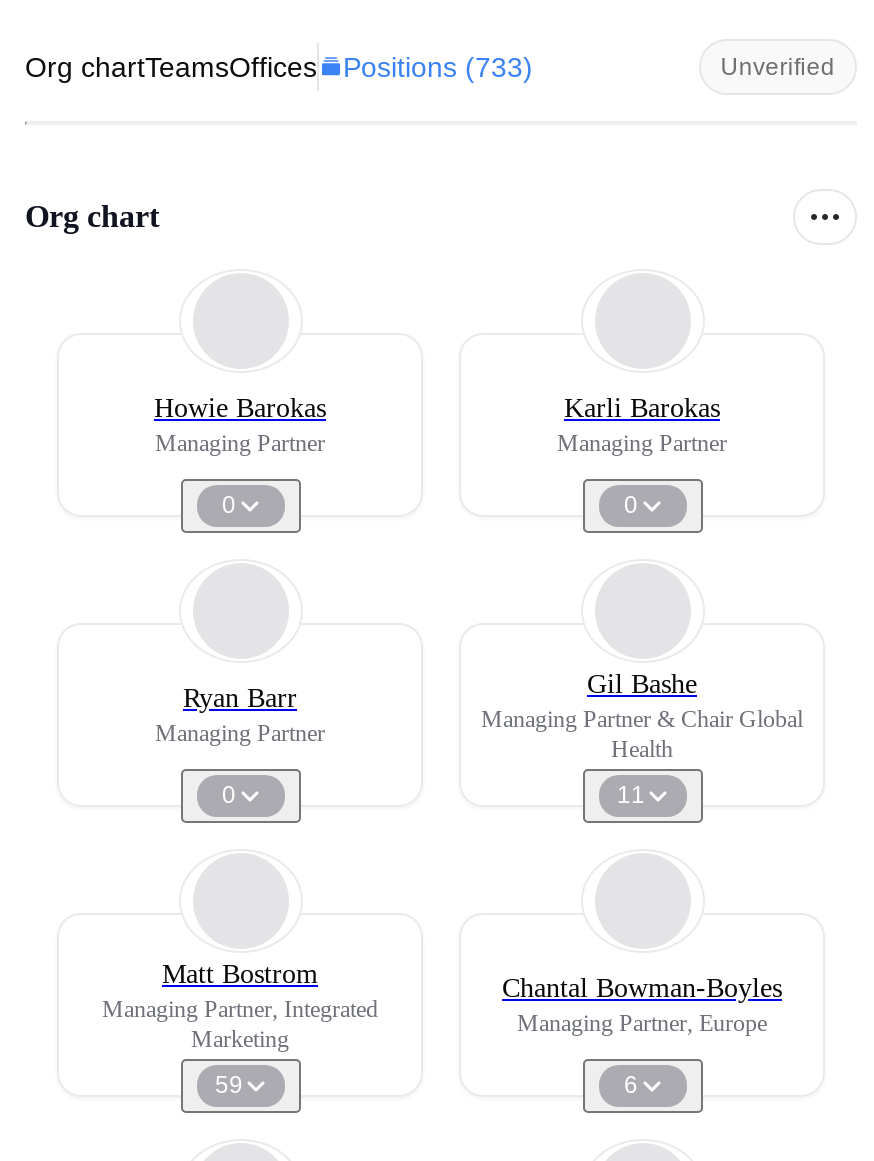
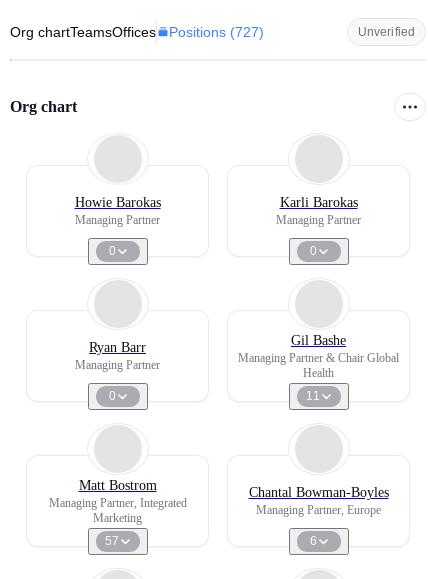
[25,51,533,83] Org chartTeamsOffices Positions (733) -> [10,24,264,40] Org chartTeamsOffices Positions (727)
[215,1071,243,1099] 59 -> [105,534,119,548] 57

